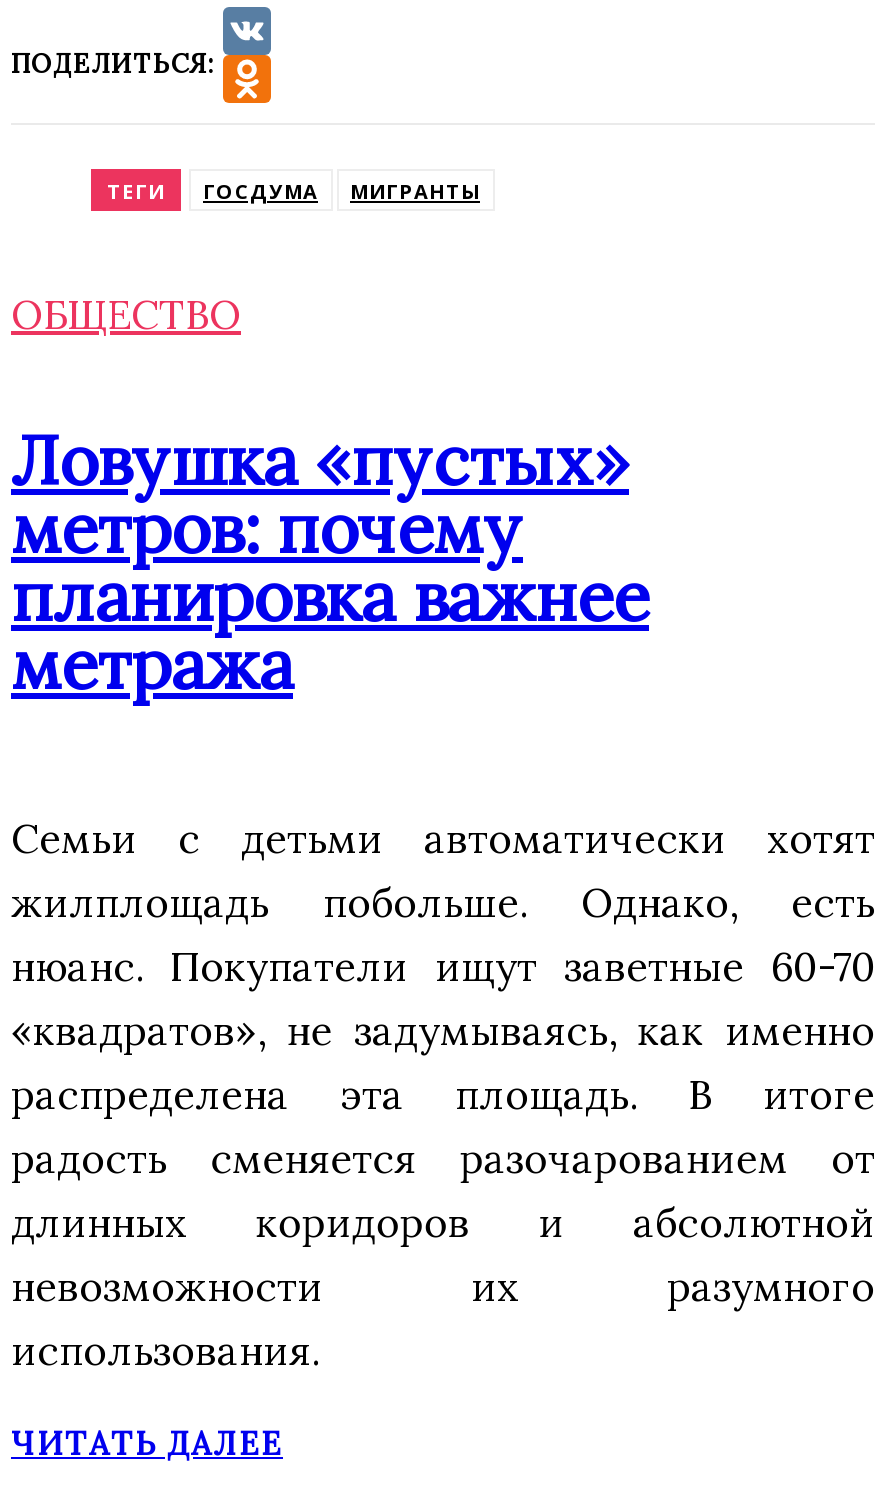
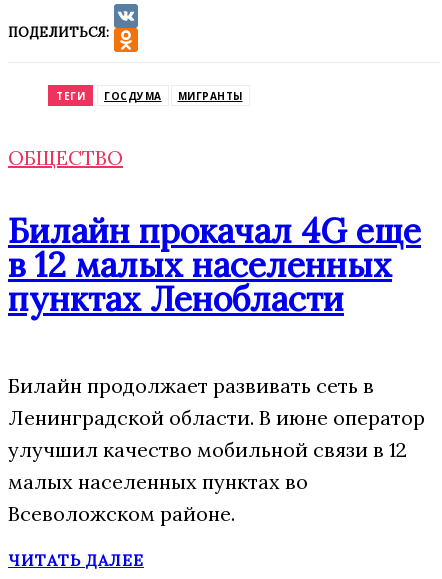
[11,417,649,707] Ловушка «пустых» | метров: почему | планировка важнее | метража -> [8,209,421,320] Билайн прокачал 4G еще | в 12 малых населенных | пунктах Ленобласти
[11,813,875,1375] Семьи с детьми автоматически хотят | жилплощадь побольше. Однако, есть | нюанс. Покупатели ищут заветные 60-70 | «квадратов», не задумываясь, как именно | распределена эта площадь. В итоге | радость сменяется разочарованием от | длинных коридоров и абсолютной | невозможности их разумного | использования. -> [8,373,425,526] Билайн продолжает развивать сеть в | Ленинградской области. В июне оператор | улучшил качество мобильной связи в 12 | малых населенных пунктах во | Всеволожском районе.

